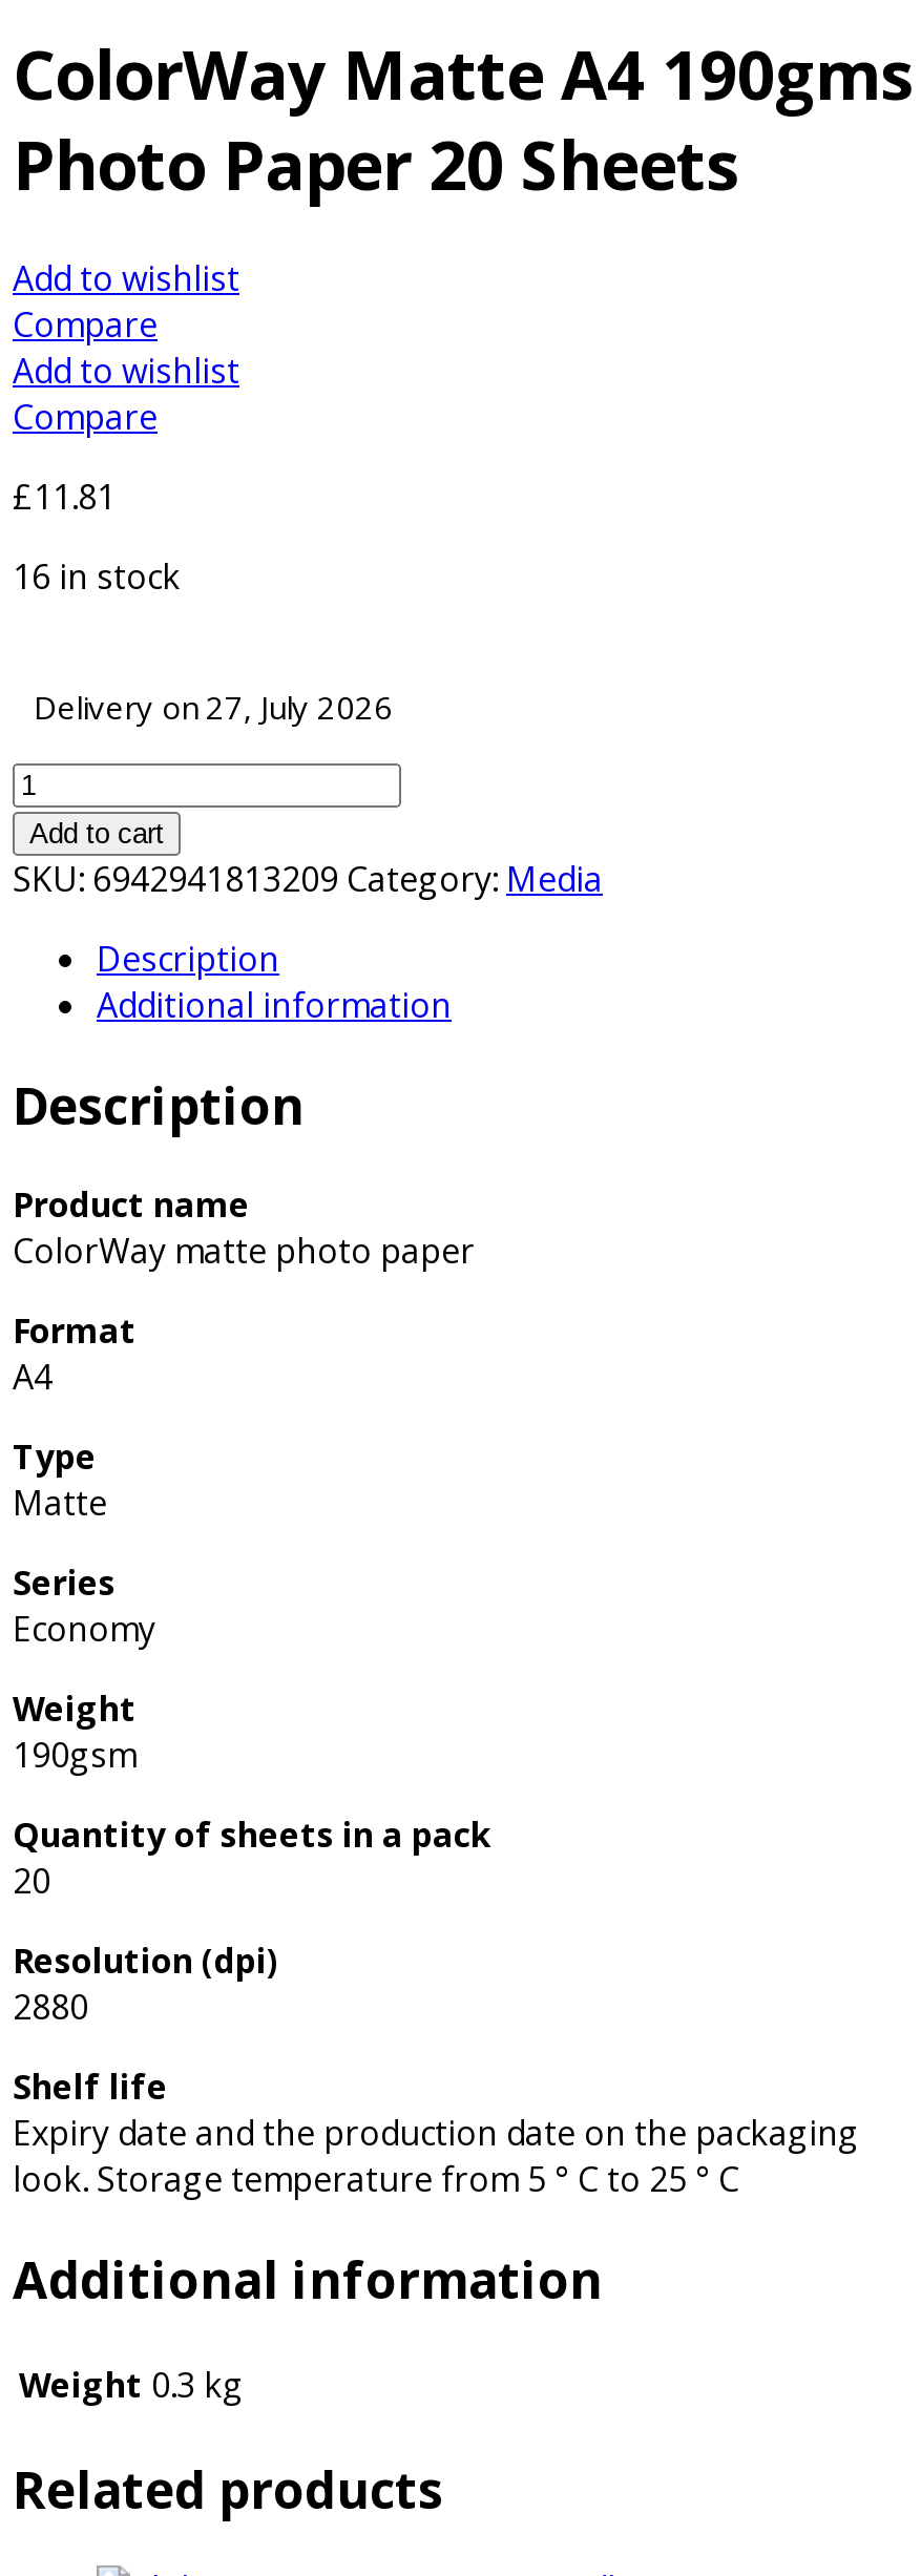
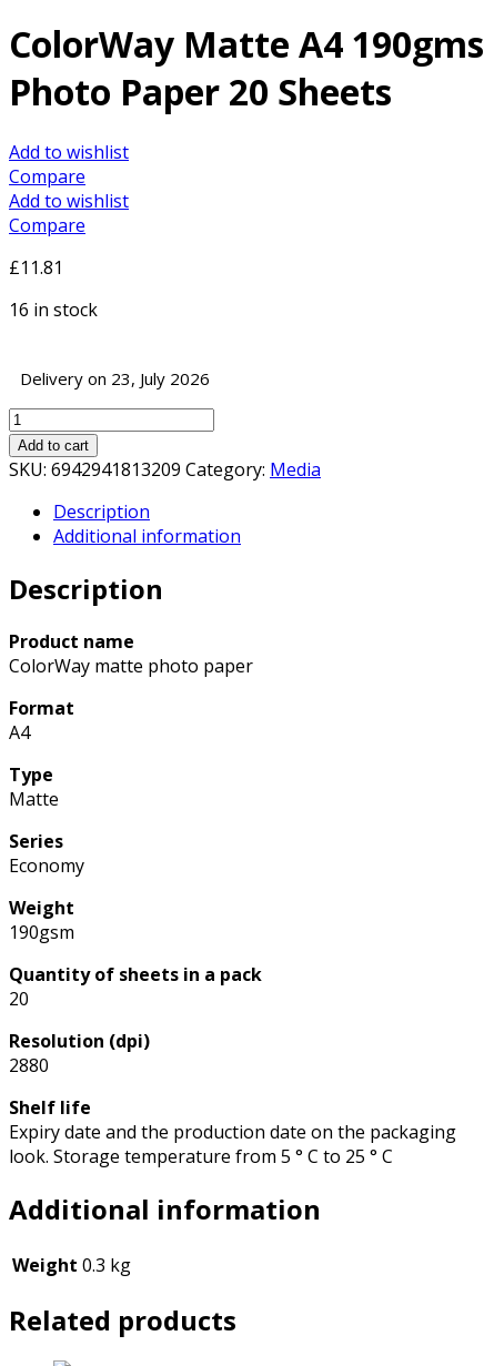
[34,686,393,728] Delivery on 27, July 2026 -> [20,367,210,389] Delivery on 23, July 2026

